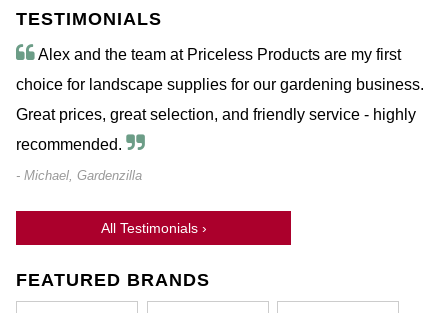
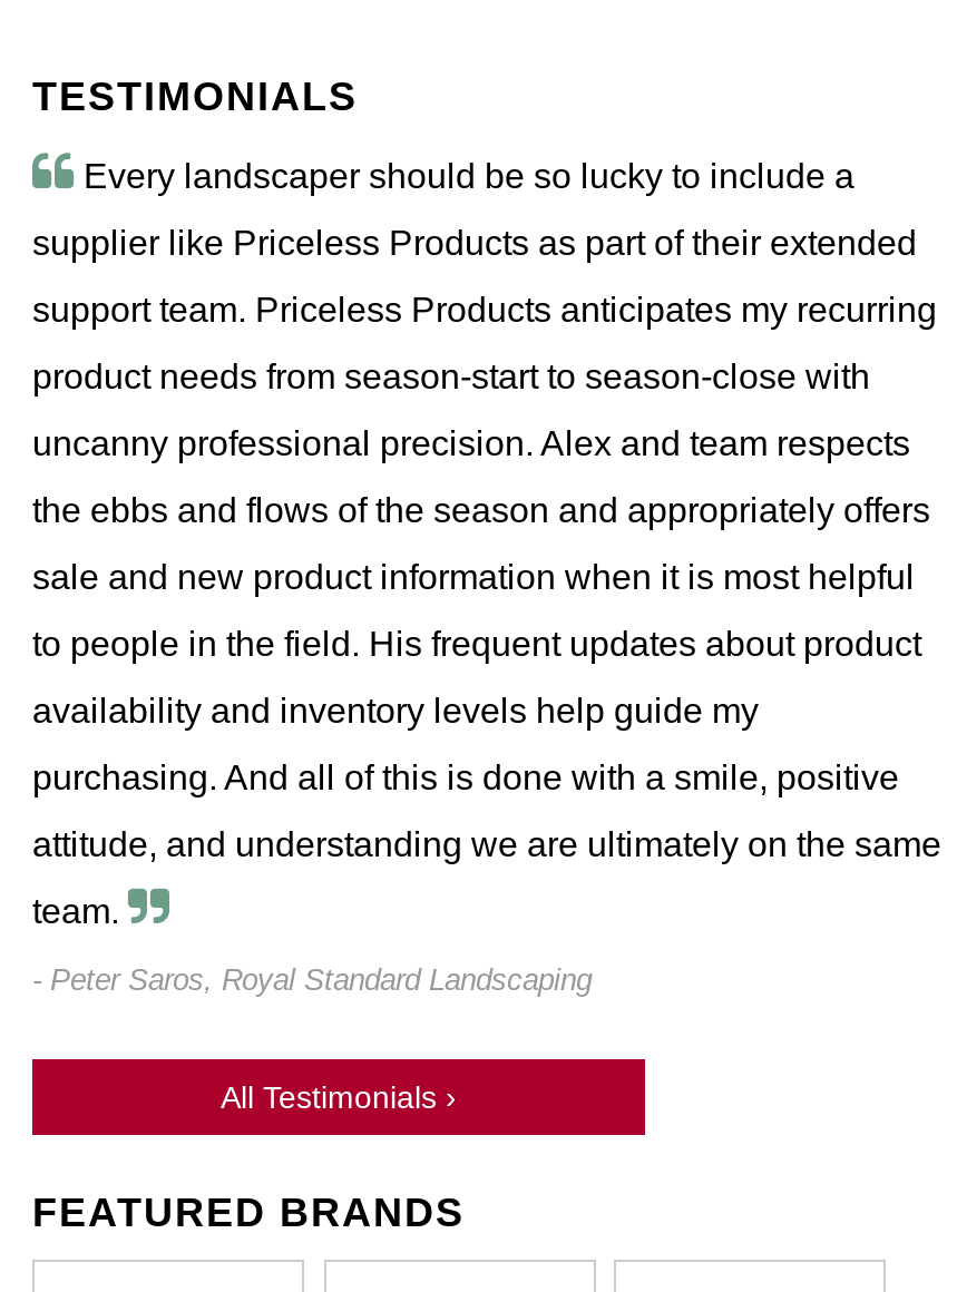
[16,46,424,183] Alex and the team at Priceless Products are my first | choice for landscape supplies for our gardening business. | Great prices, great selection, and friendly service - highly | recommended. | - Michael, Gardenzilla -> [32,157,941,997] Every landscaper should be so lucky to include a | supplier like Priceless Products as part of their extended | support team. Priceless Products anticipates my recurring | product needs from season-start to season-close with | uncanny professional precision. Alex and team respects | the ebbs and flows of the season and appropriately offers | sale and new product information when it is most helpful | to people in the field. His frequent updates about product | availability and inventory levels help guide my | purchasing. And all of this is done with a smile, positive | attitude, and understanding we are ultimately on the same | team. | - Peter Saros, Royal Standard Landscaping

